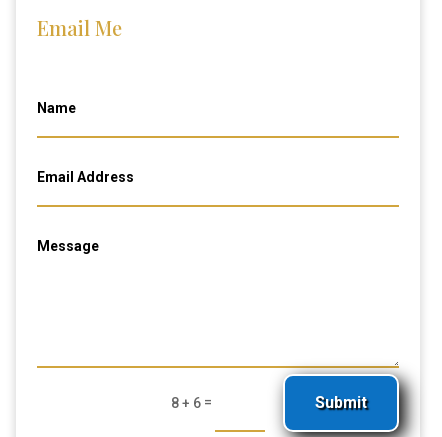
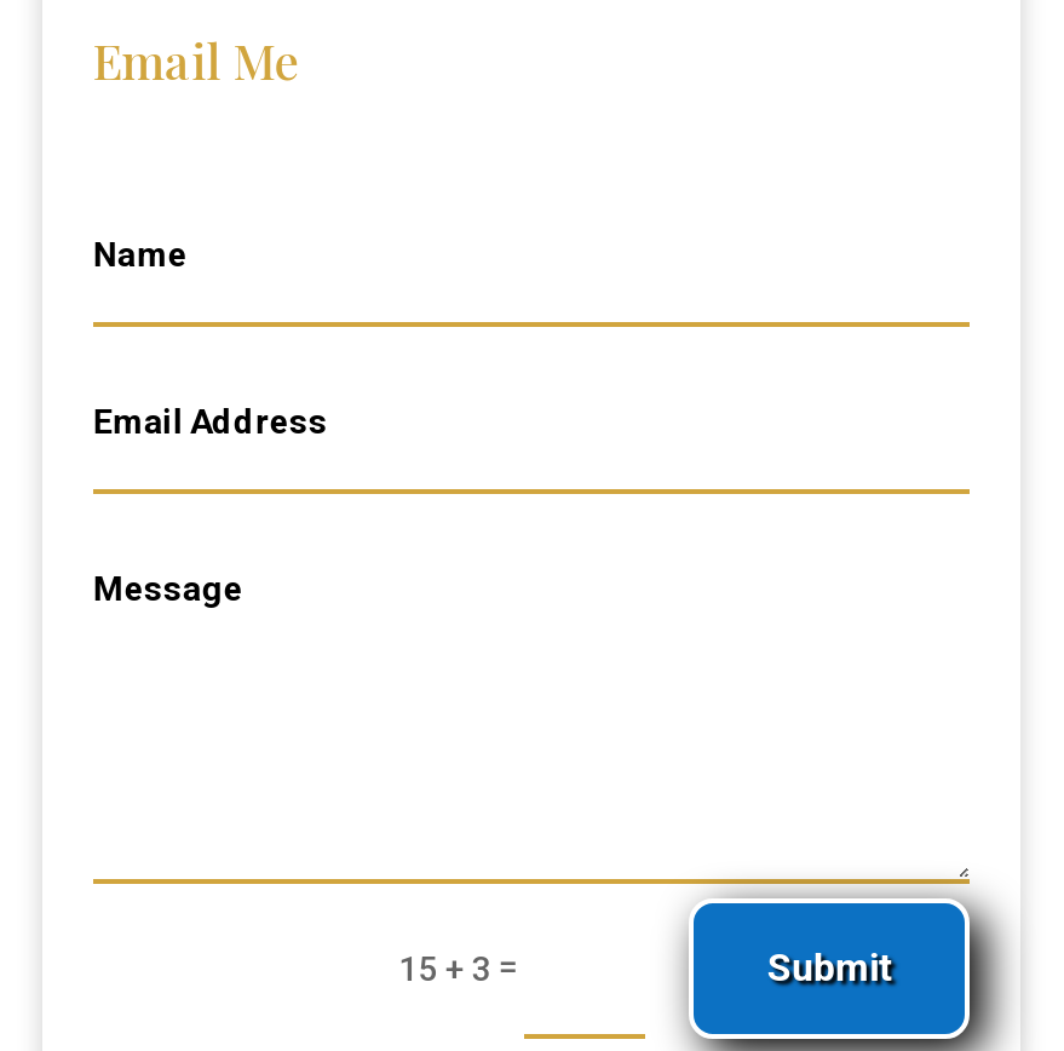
[171,394,215,410] 8 + 6 = -> [399,946,525,987] 15 + 3 =

